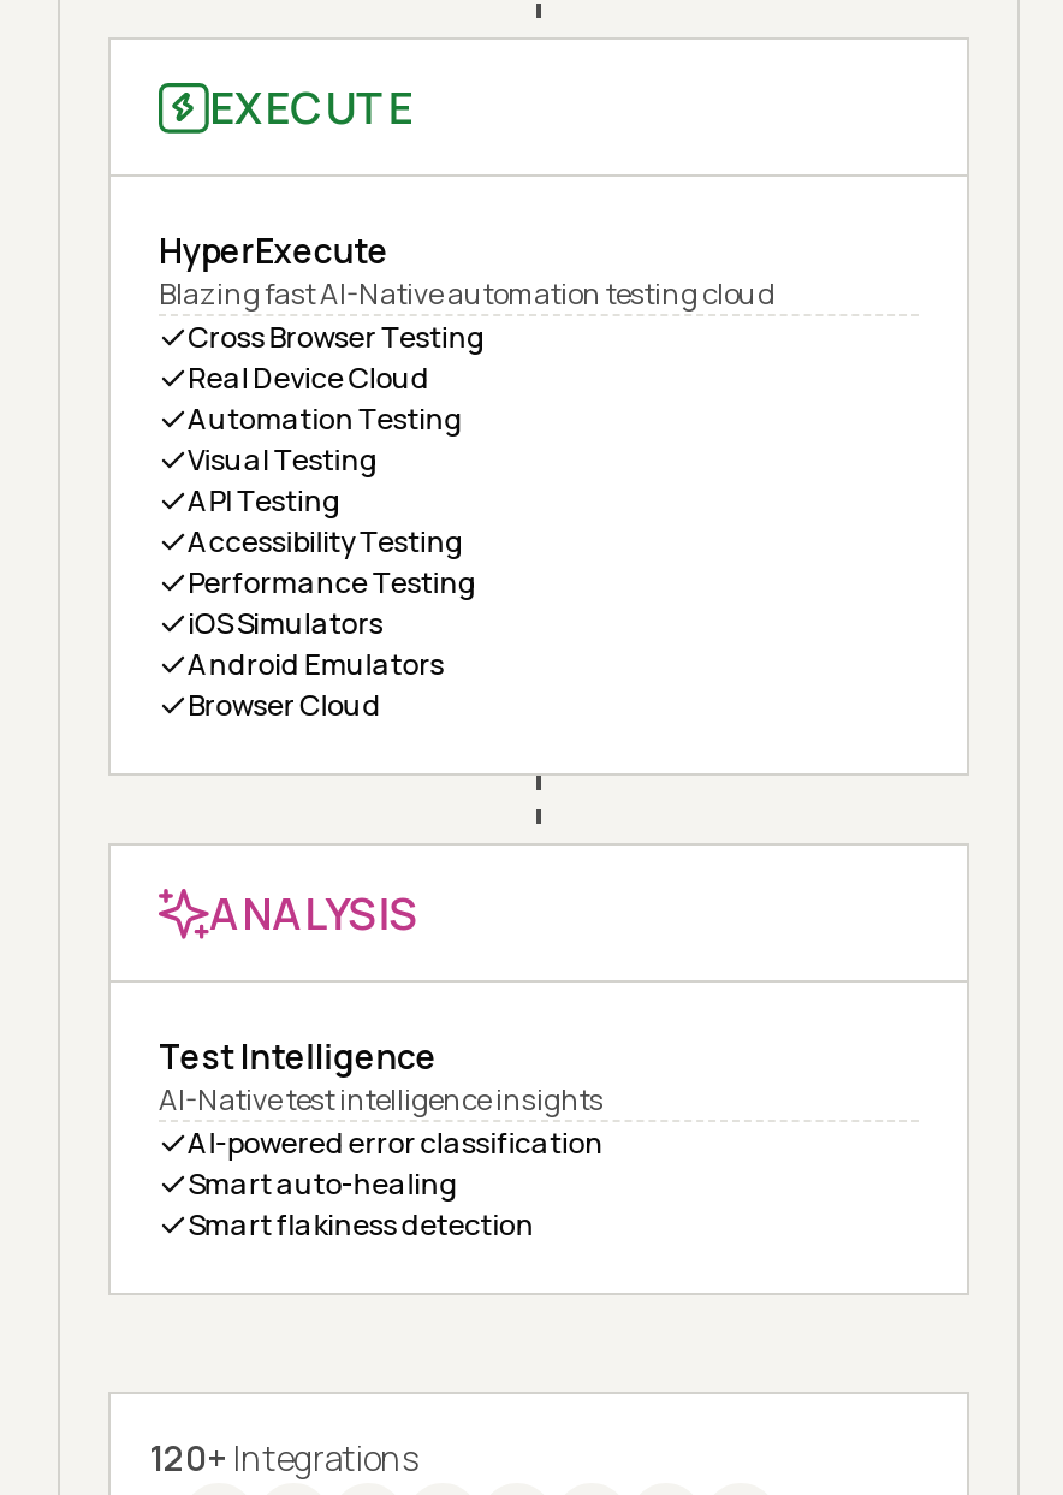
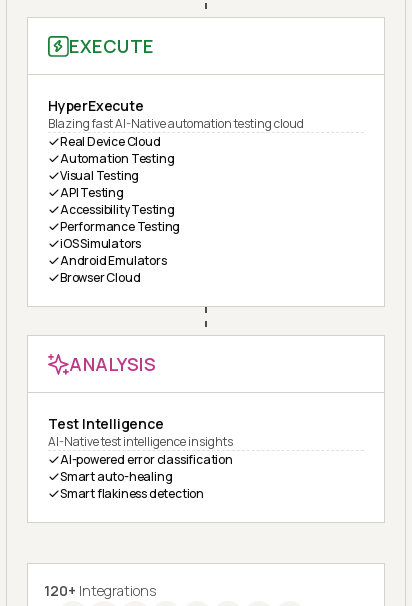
[188,317,485,358] Cross Browser Testing -> none

